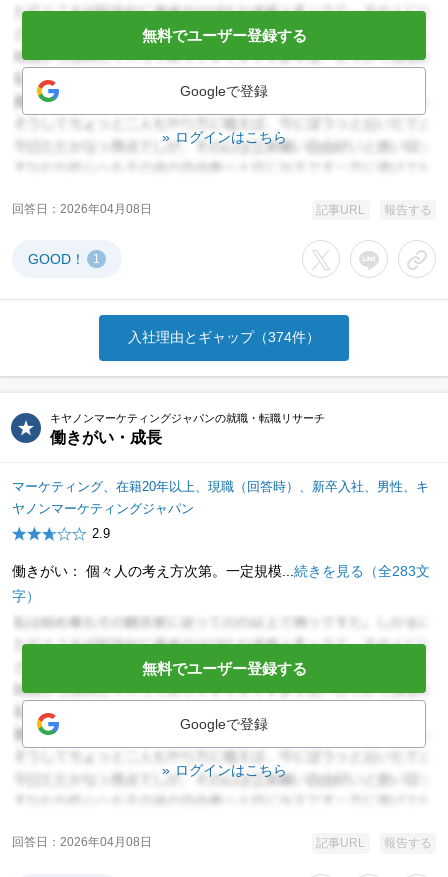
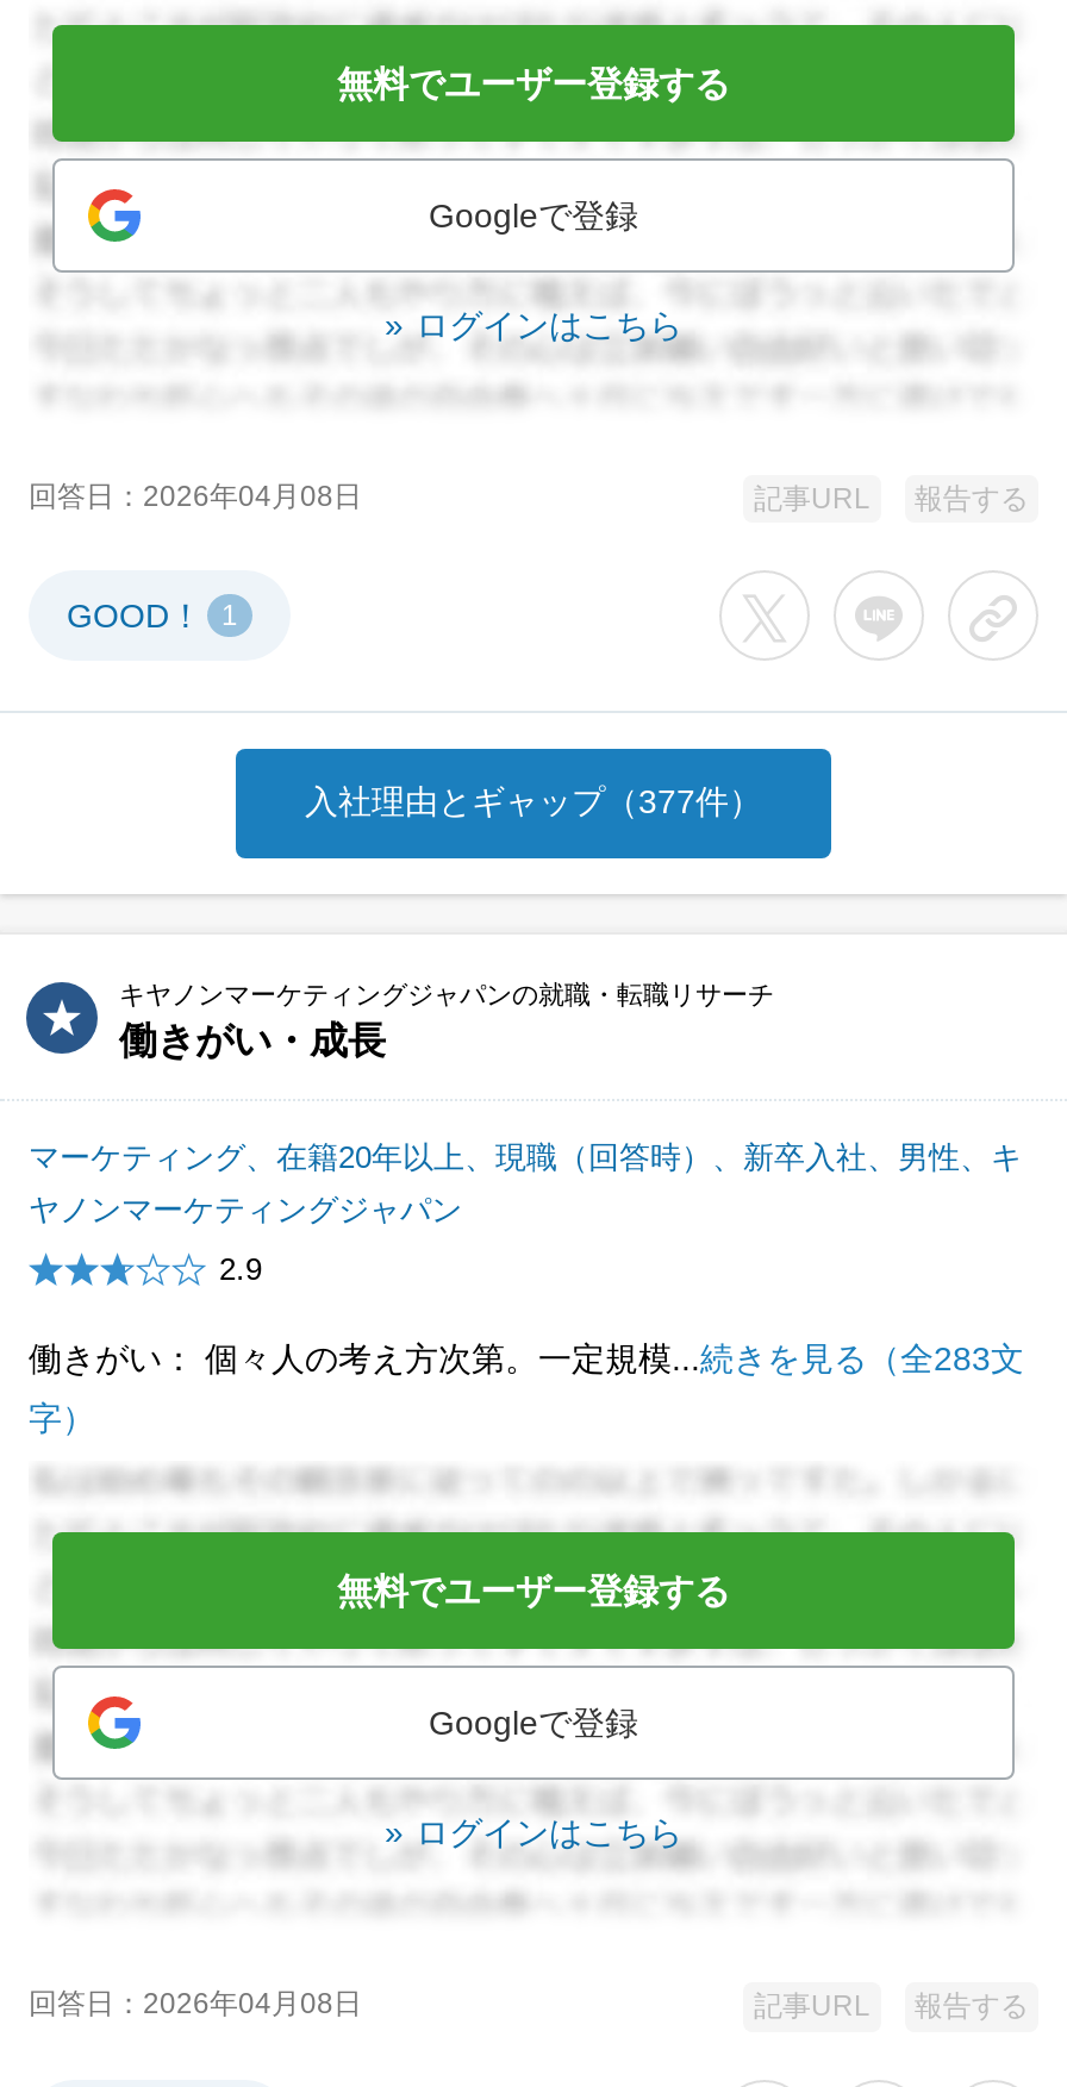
[128,329,320,345] 入社理由とギャップ（374件） -> [305,783,762,821] 入社理由とギャップ（377件）

